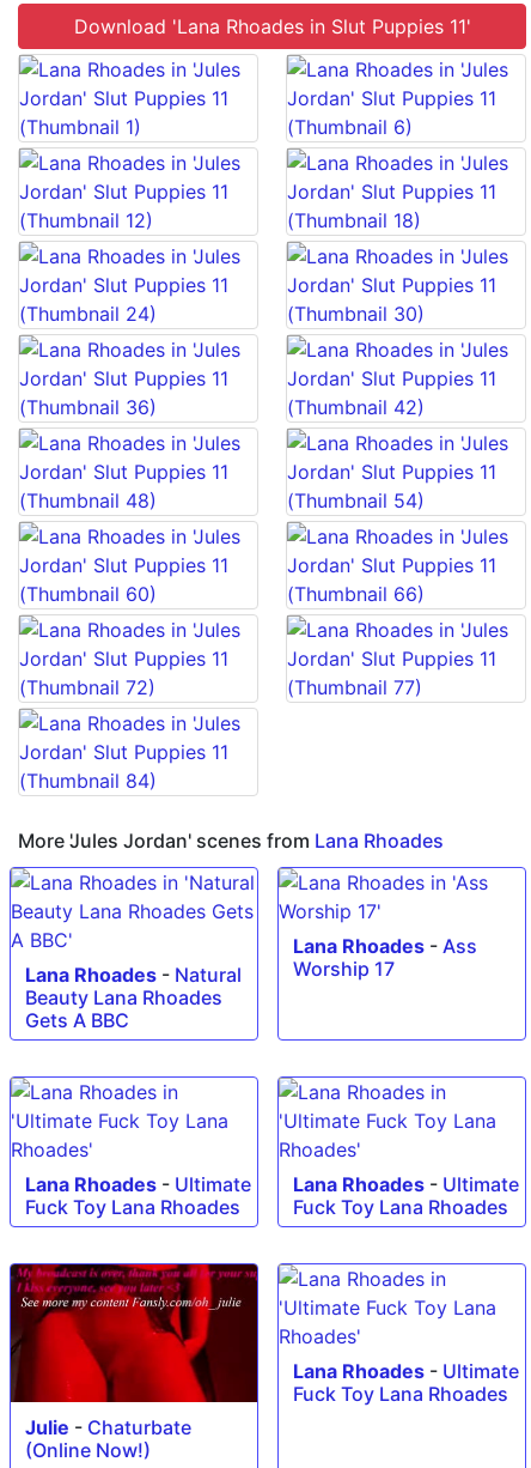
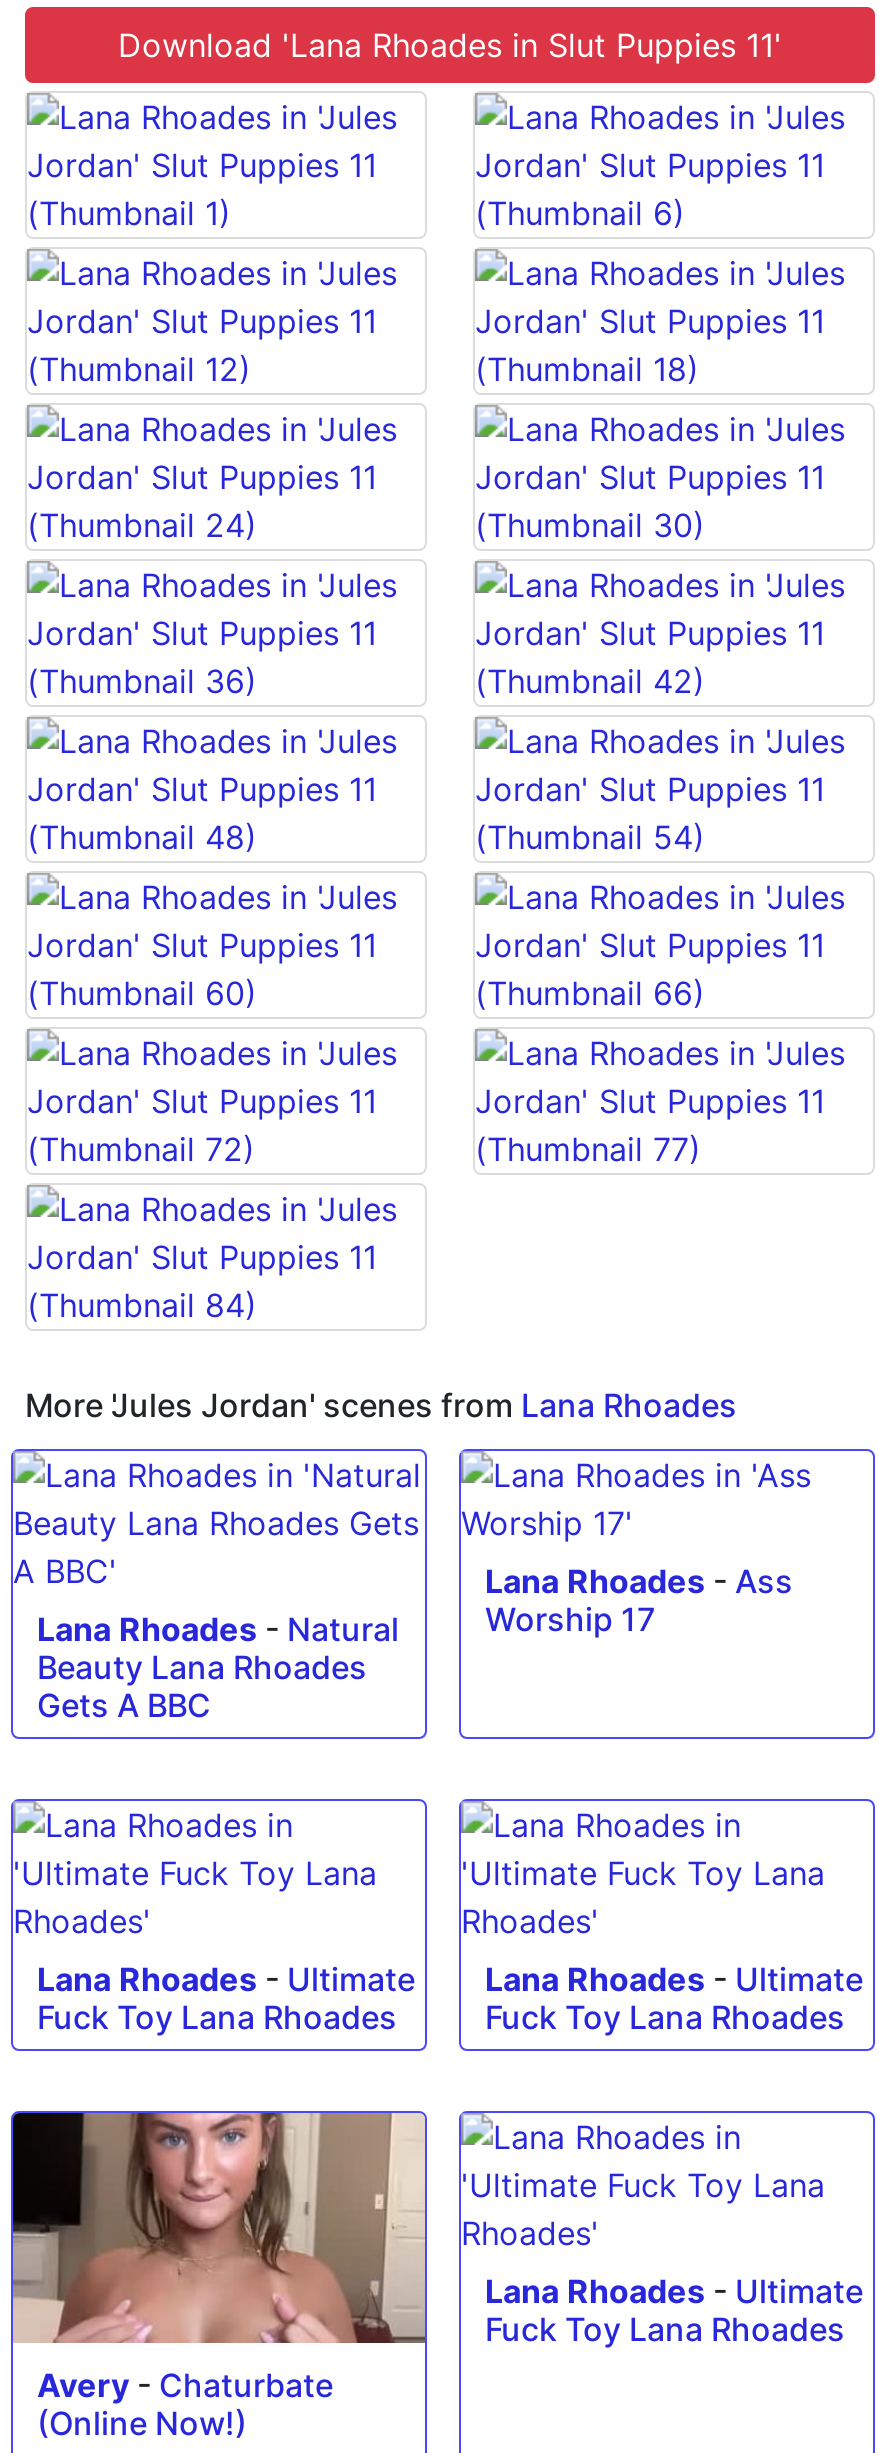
[10,1263,258,1439] [image] | Julie - Chaturbate -> [11,2110,427,2405] [image] | Avery - Chaturbate

